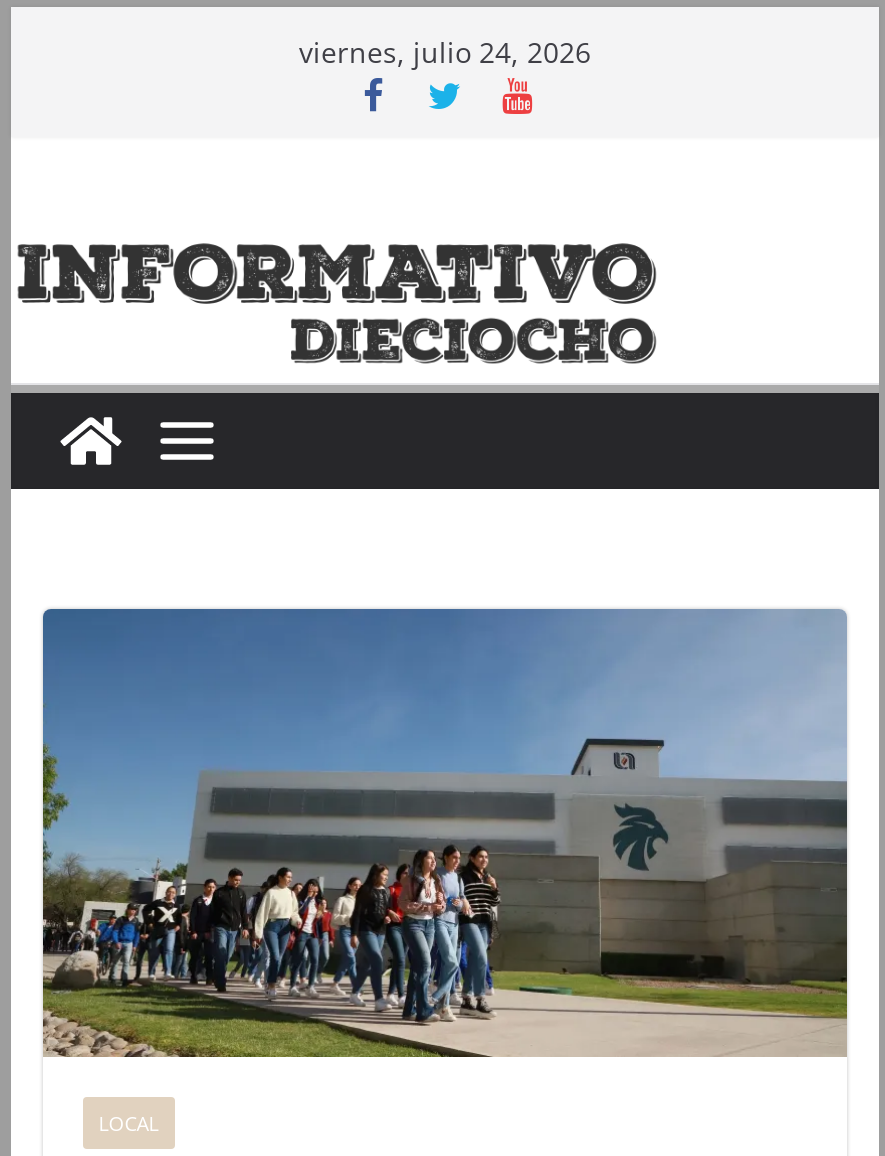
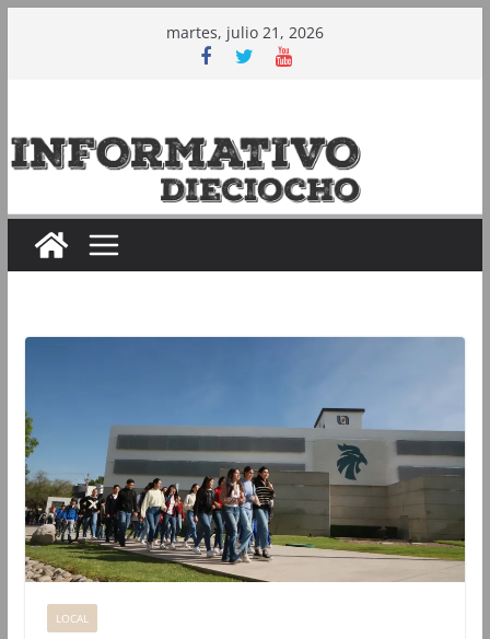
[299,33,591,71] viernes, julio 24, 2026 -> [166,22,324,43] martes, julio 21, 2026

